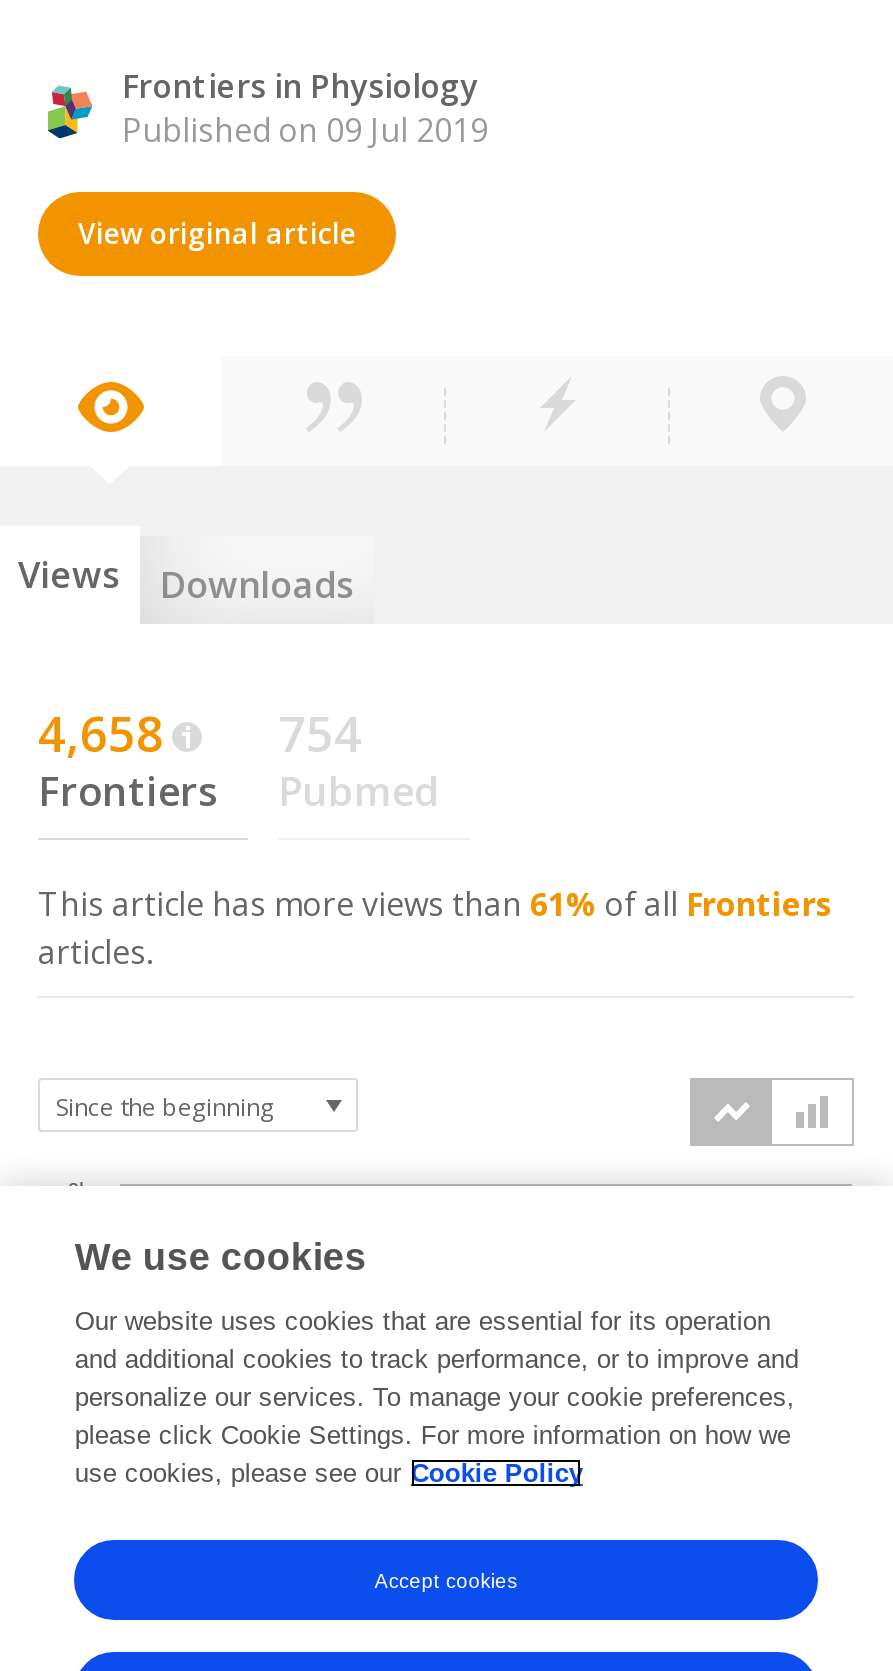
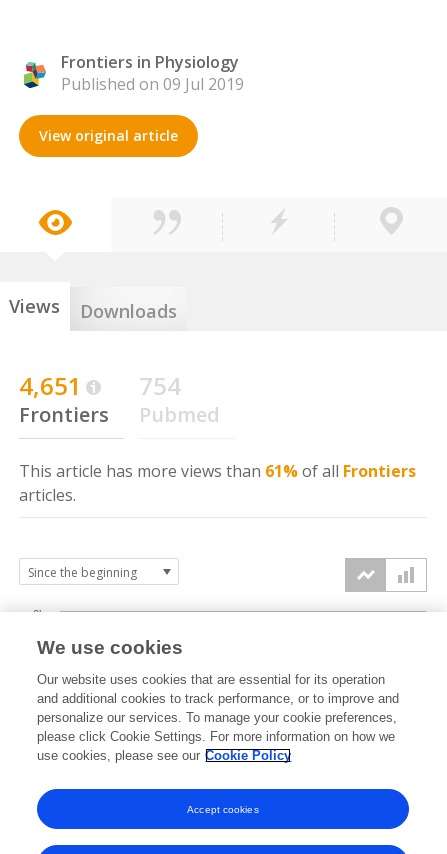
[38,700,164,766] 4,658 -> [19,369,82,402] 4,651

